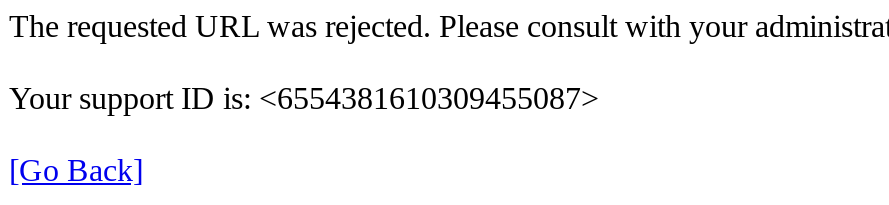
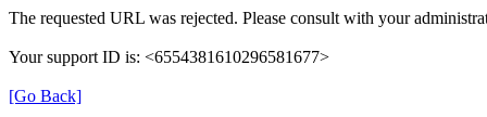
[9,81,599,115] Your support ID is: <6554381610309455087> -> [9,48,329,66] Your support ID is: <6554381610296581677>

